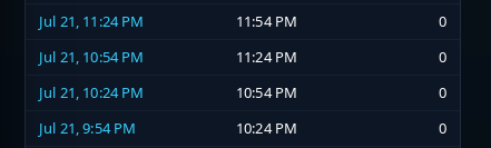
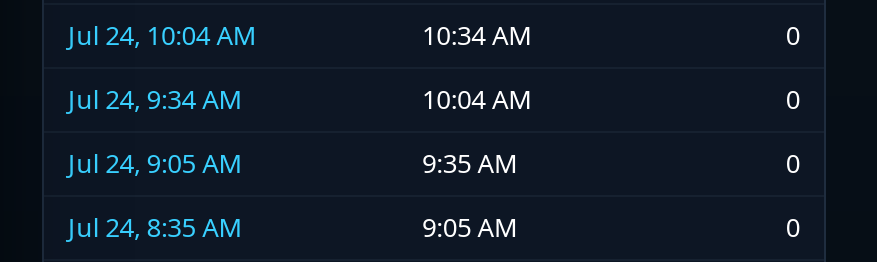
[39,11,298,31] Jul 21, 11:24 PM | 11:54 PM -> [68,17,533,53] Jul 24, 10:04 AM | 10:34 AM
[39,47,298,67] Jul 21, 10:54 PM | 11:24 PM -> [68,81,533,117] Jul 24, 9:34 AM | 10:04 AM
[39,82,298,102] Jul 21, 10:24 PM | 10:54 PM -> [68,145,518,181] Jul 24, 9:05 AM | 9:35 AM
[39,118,298,138] Jul 21, 9:54 PM | 10:24 PM -> [68,209,518,245] Jul 24, 8:35 AM | 9:05 AM

